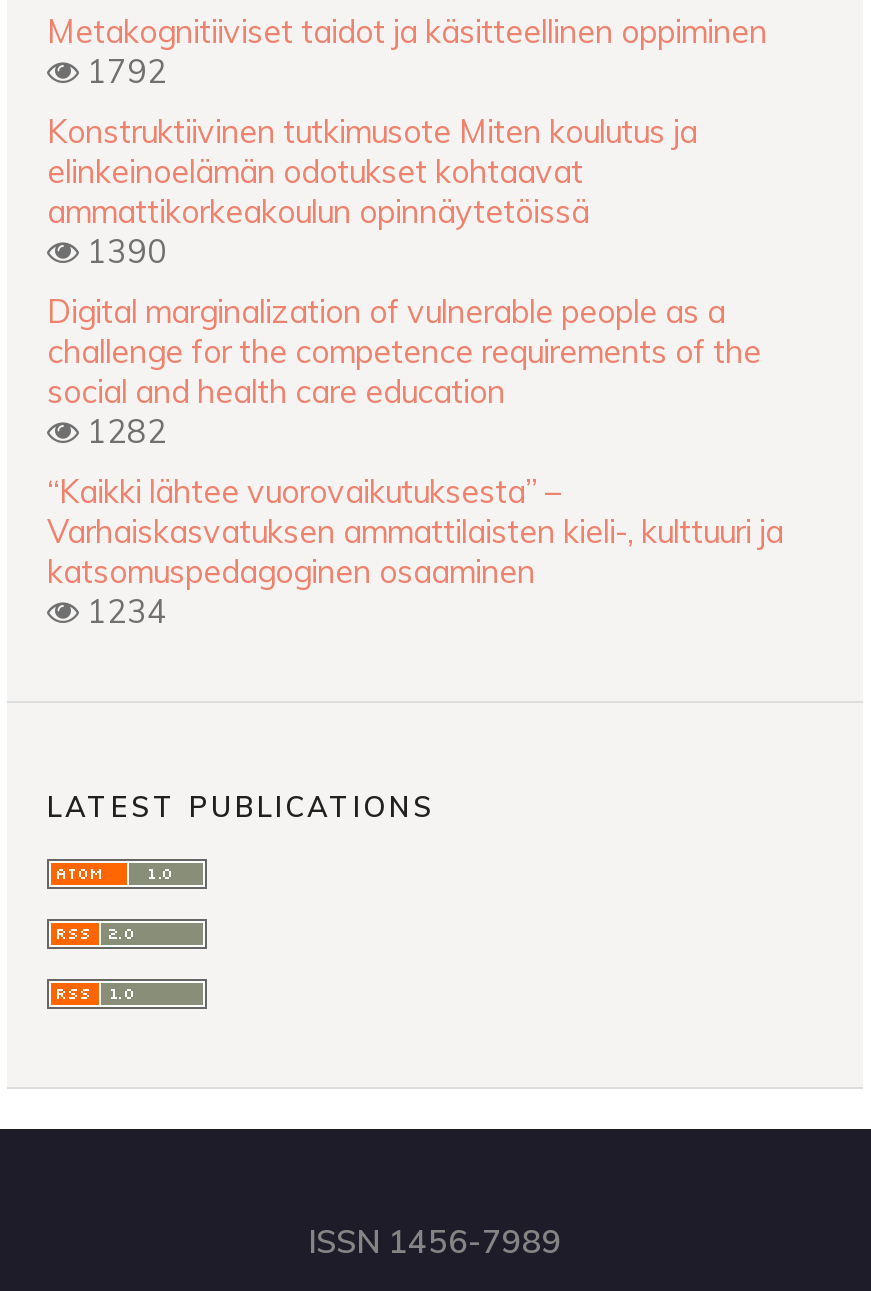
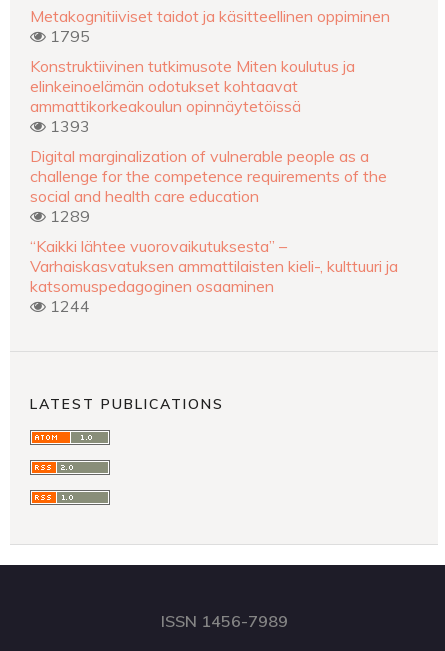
[79,51,167,91] 1792 -> [46,26,90,46] 1795
[79,231,167,271] 1390 -> [46,116,90,136] 1393
[79,411,167,451] 1282 -> [46,206,90,226] 1289
[79,591,167,631] 1234 -> [46,296,90,316] 1244

